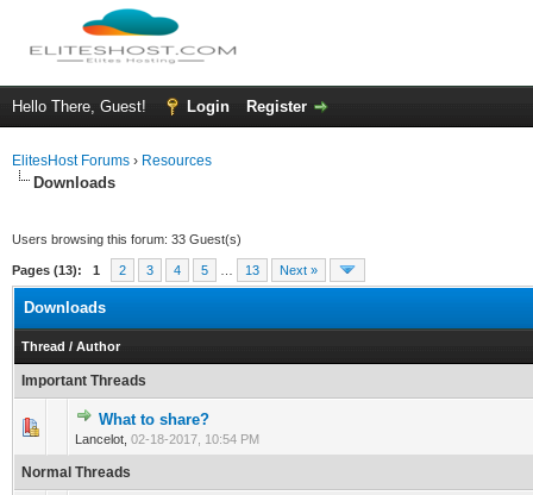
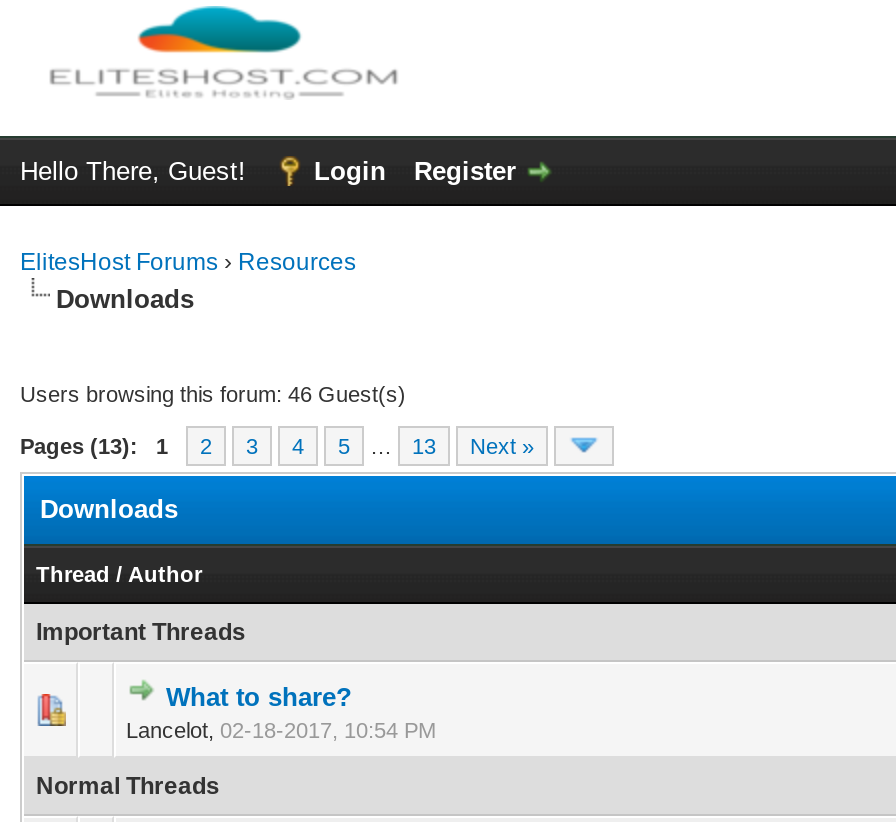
[12,232,242,246] Users browsing this forum: 33 Guest(s) -> [20,382,406,406] Users browsing this forum: 46 Guest(s)

